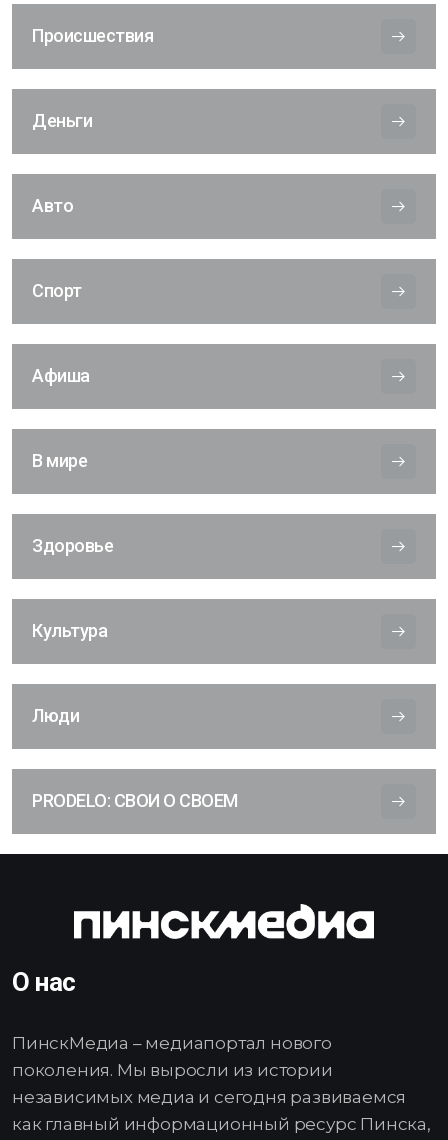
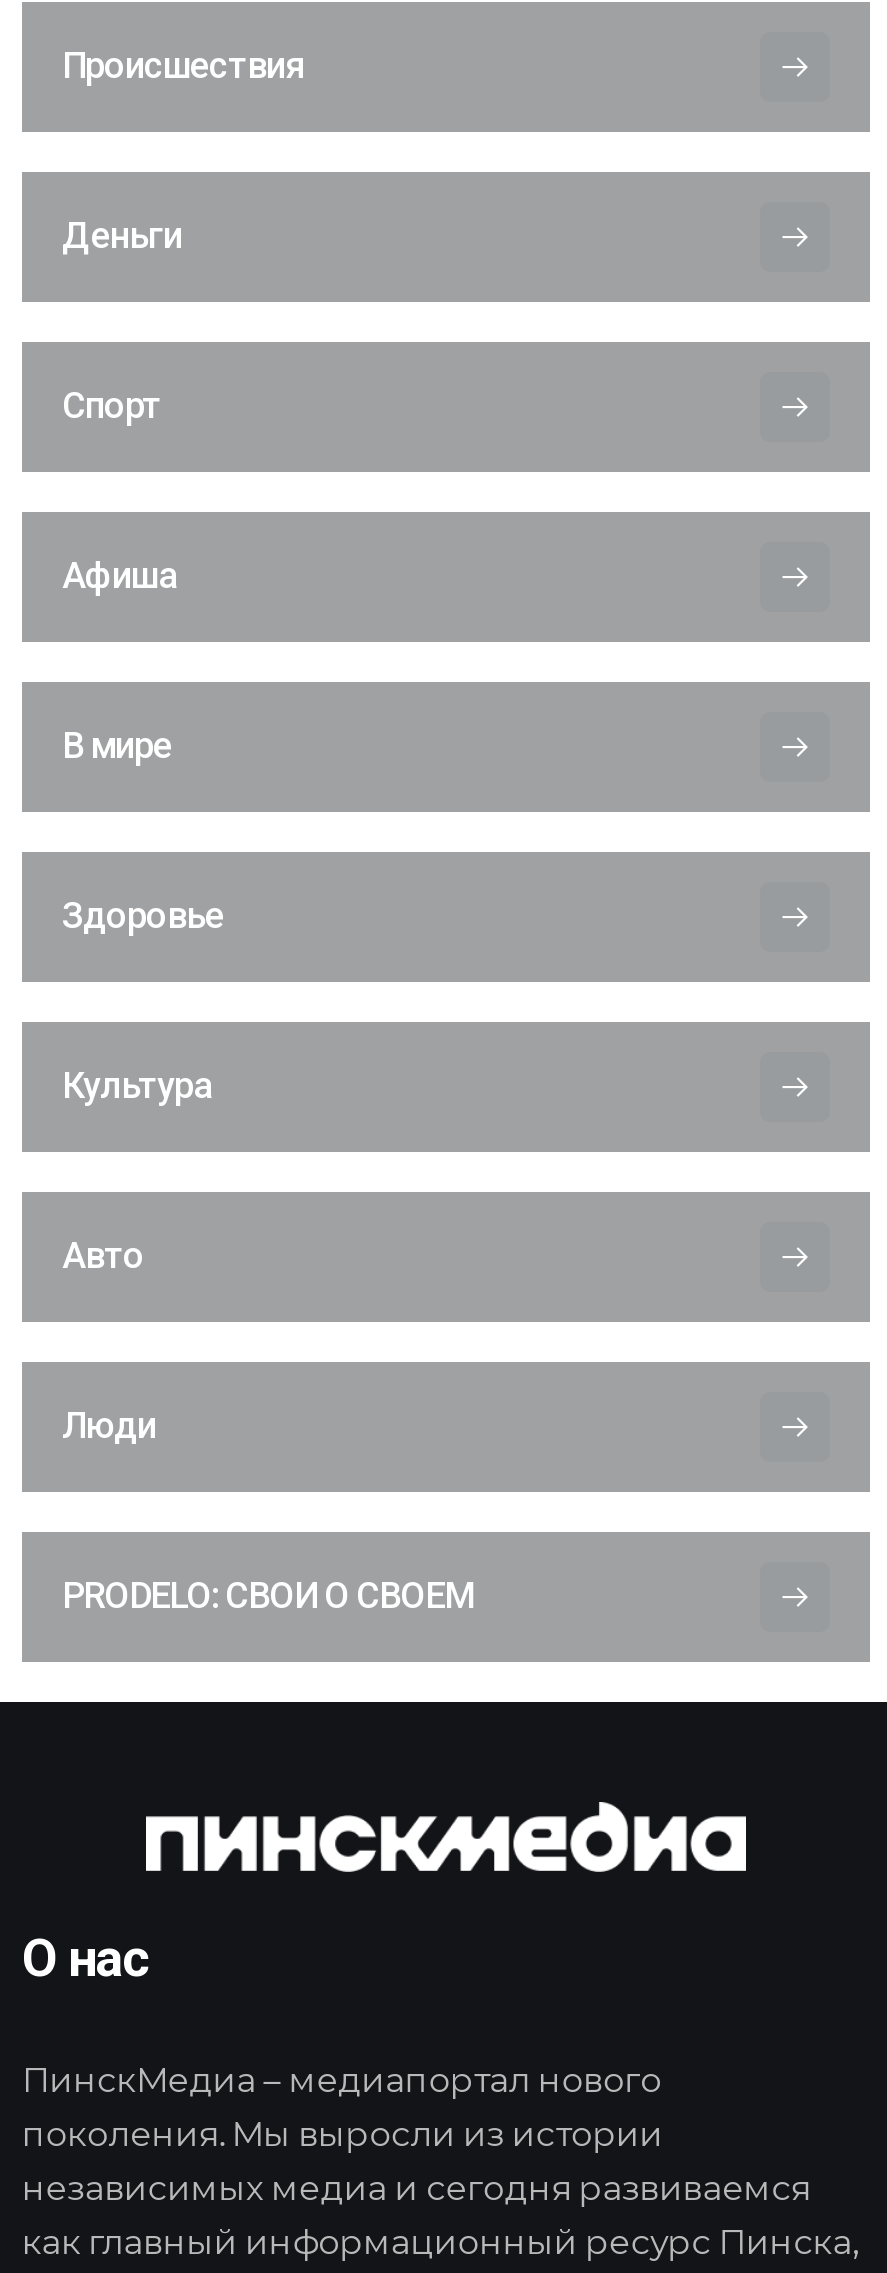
moved [32,195,73,216] -> [62,1235,144,1277]: Авто
moved [32,280,113,641] -> [62,385,224,1107]: Спорт | Афиша | В мире | Здоровье | Культура

